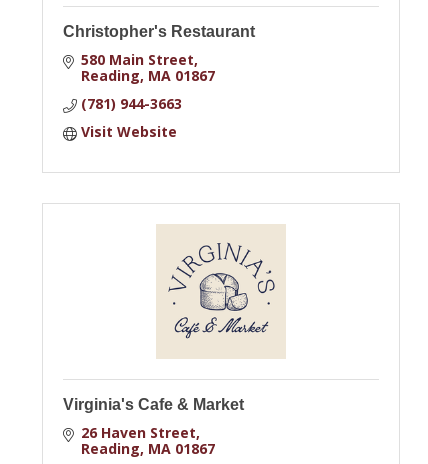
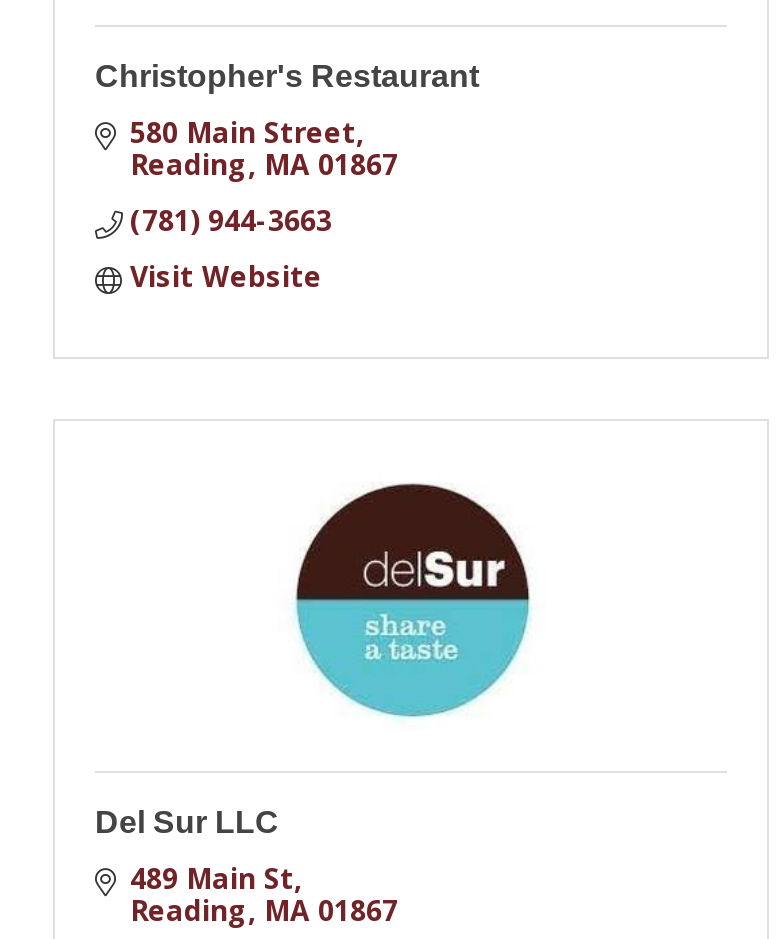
[156,224,286,359] [image] -> [285,465,537,727] [image]
[63,396,244,413] Virginia's Cafe & Market -> [95,805,279,839] Del Sur LLC
[80,423,195,442] 26 Haven Street -> [130,859,294,897] 489 Main St

